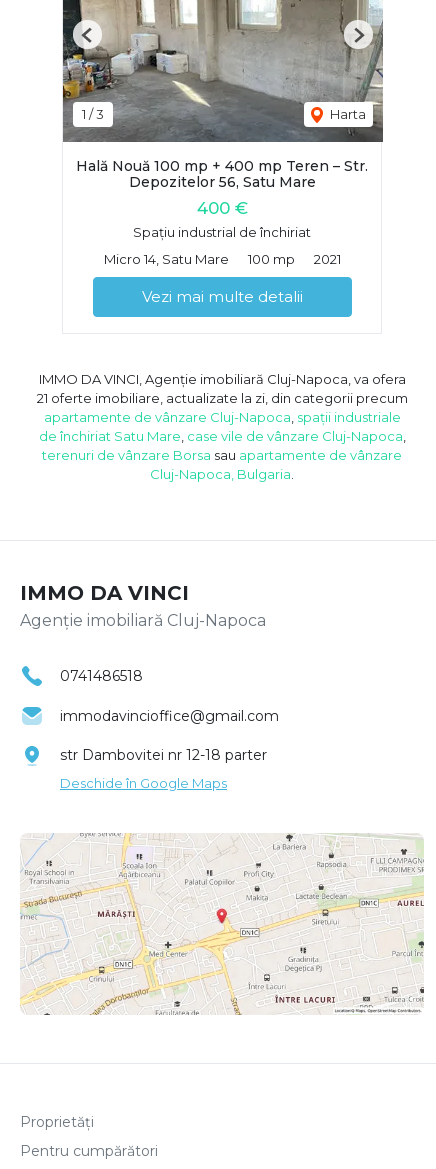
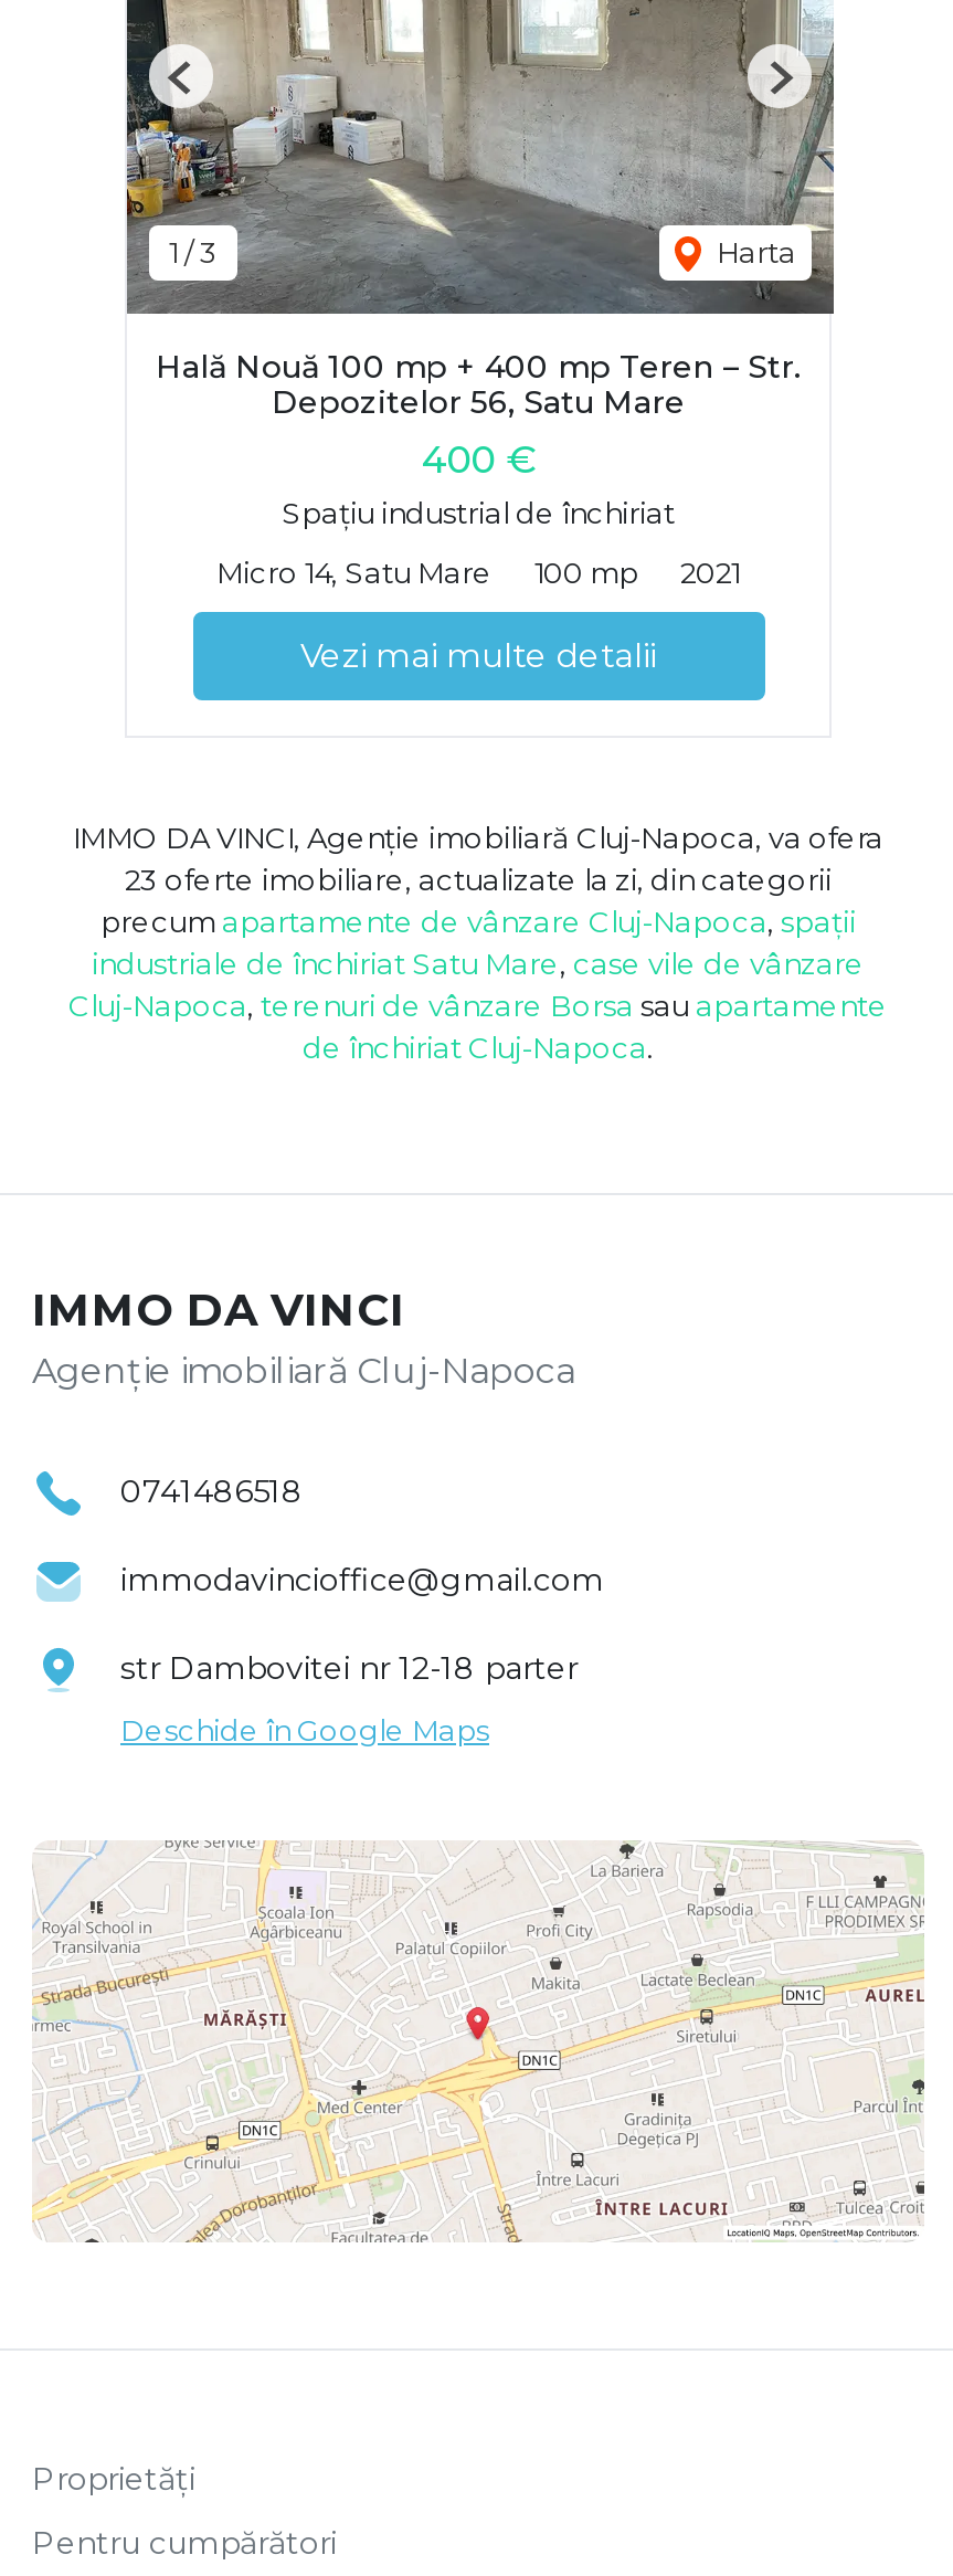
[36,390,407,482] 21 oferte imobiliare, actualizate la zi, din categorii precum | apartamente de vânzare Cluj-Napoca, spații industriale | de închiriat Satu Mare, case vile de vânzare Cluj-Napoca, | terenuri de vânzare Borsa sau apartamente de vânzare | Cluj-Napoca, Bulgaria. -> [68,862,888,1065] 23 oferte imobiliare, actualizate la zi, din categorii | precum apartamente de vânzare Cluj-Napoca, spații | industriale de închiriat Satu Mare, case vile de vânzare | Cluj-Napoca, terenuri de vânzare Borsa sau apartamente | de închiriat Cluj-Napoca.

